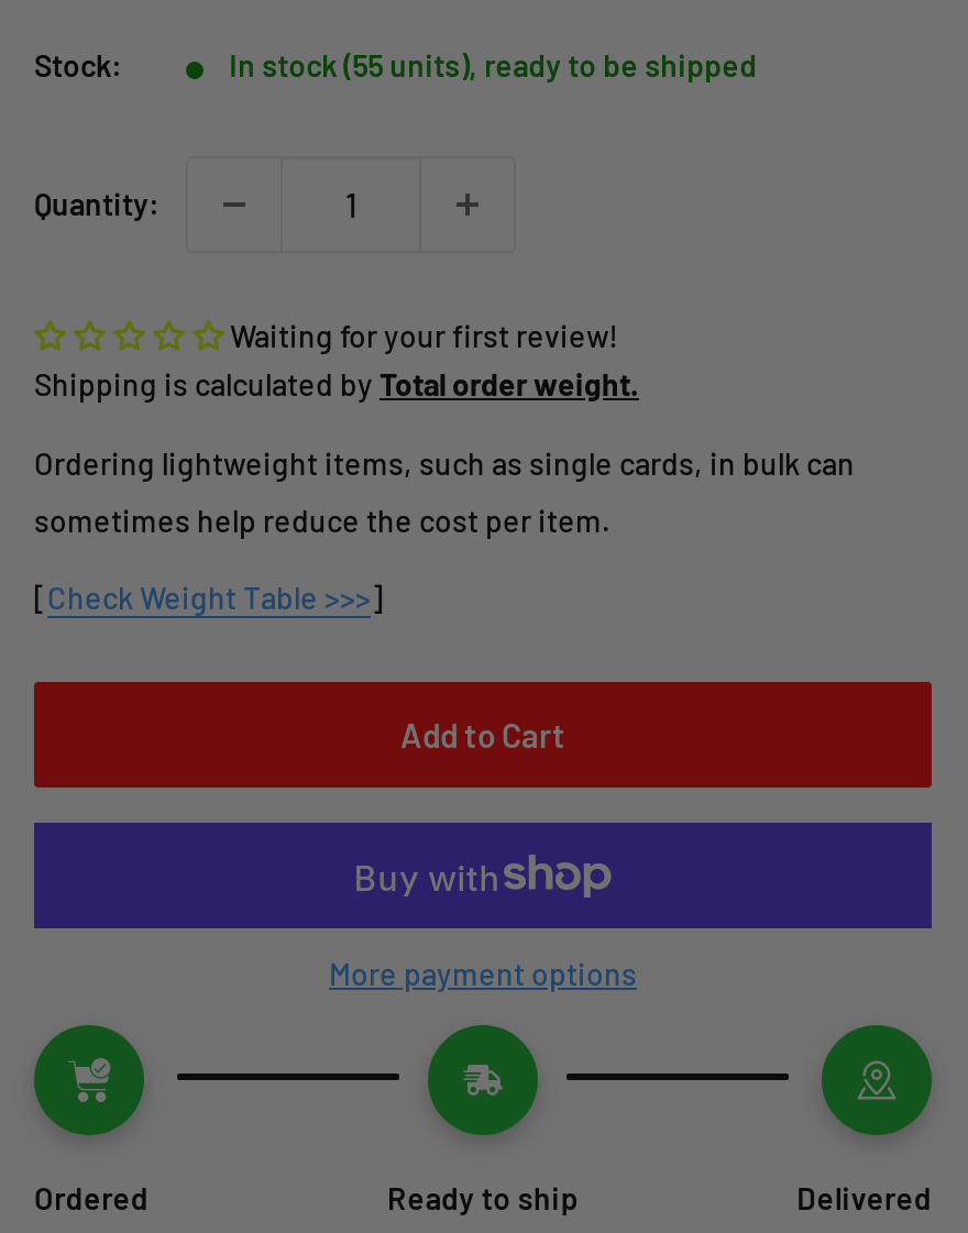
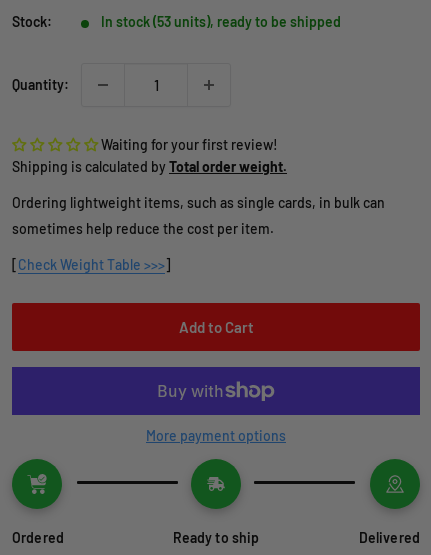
[229,46,757,84] In stock (55 units), ready to be shipped -> [101,13,341,30] In stock (53 units), ready to be shipped

